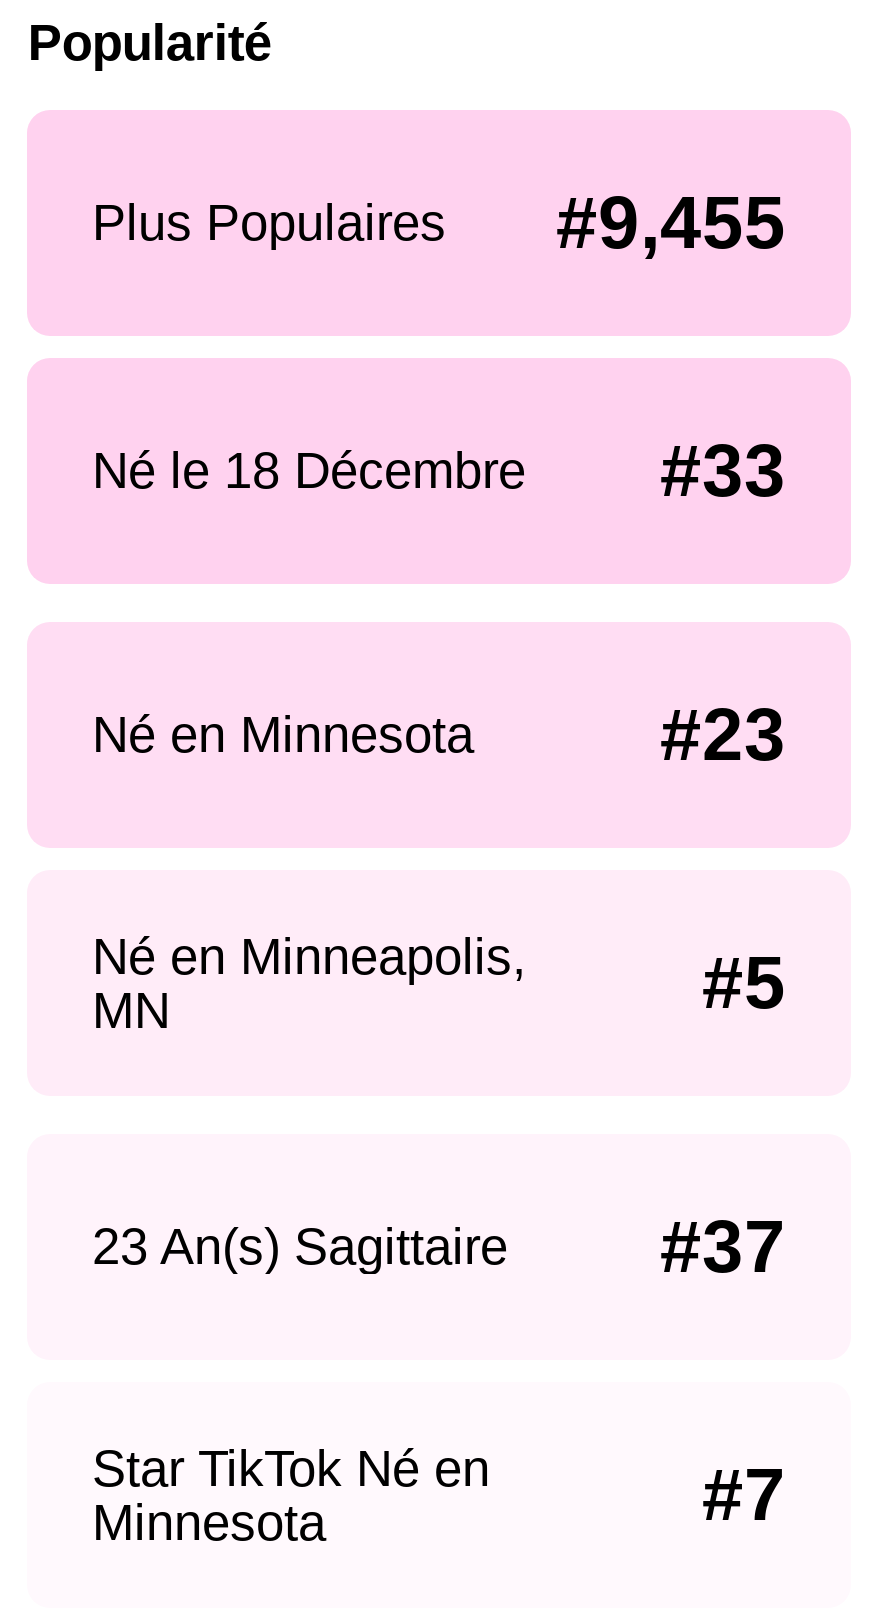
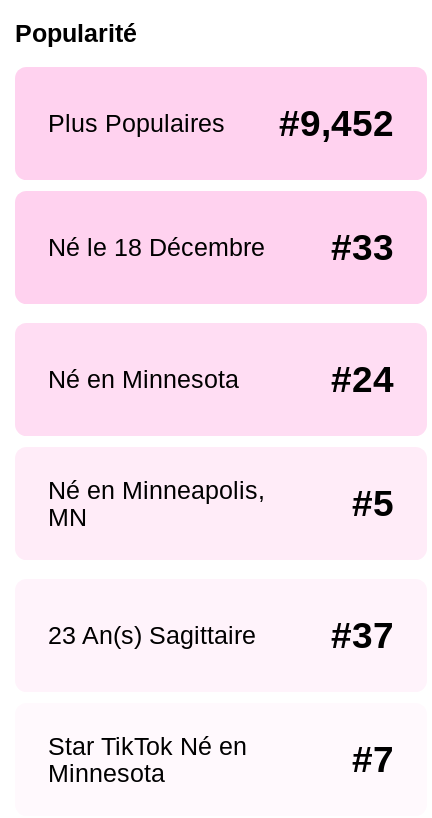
[92,182,786,264] Plus Populaires #9,455 -> [47,103,394,144] Plus Populaires #9,452
[660,694,786,776] #23 -> [331,359,394,400] #24

